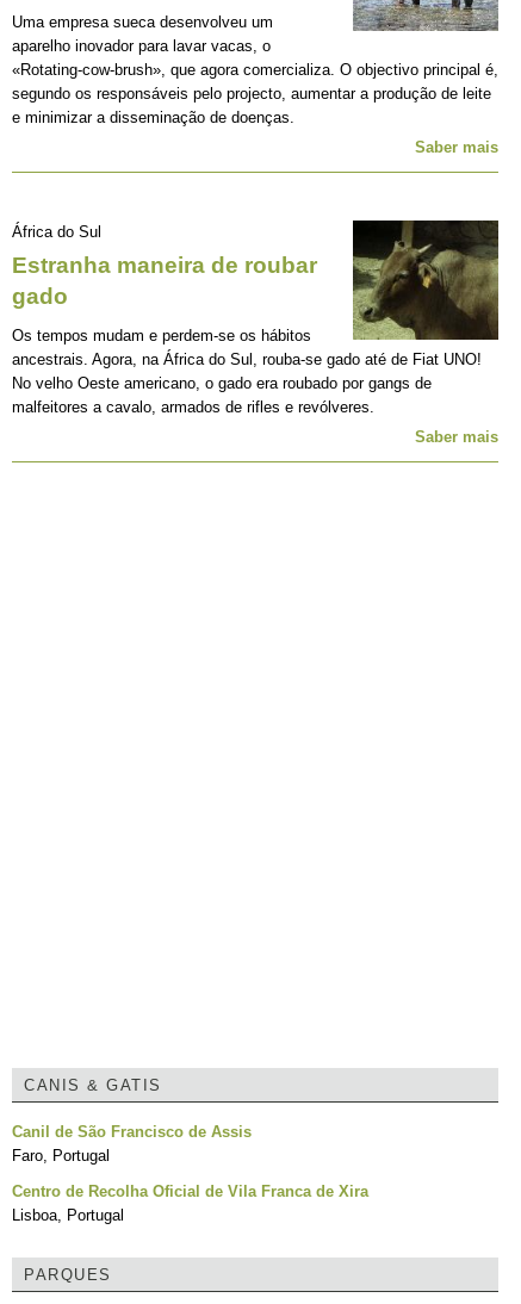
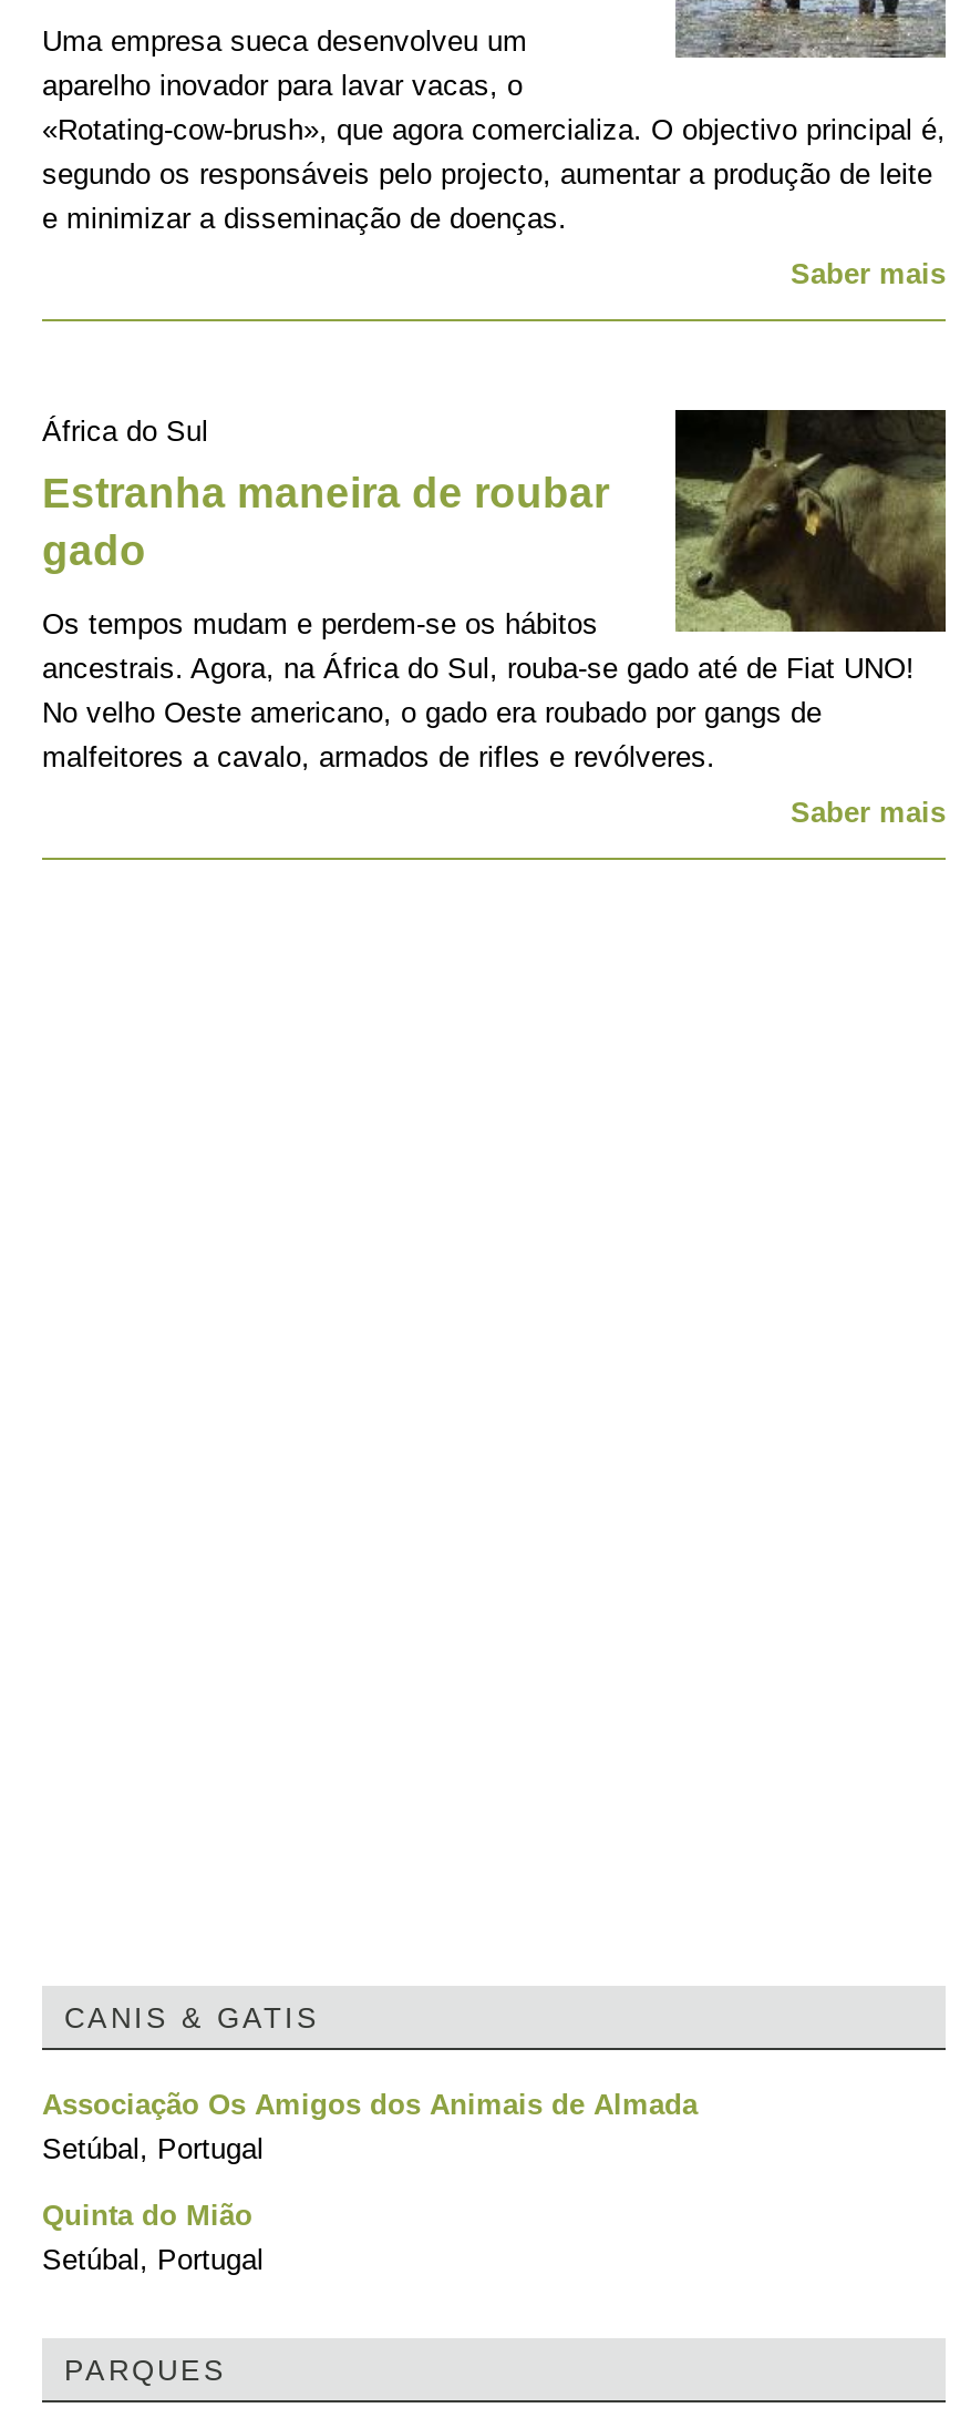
[12,1123,252,1165] Canil de São Francisco de Assis | Faro, Portugal -> [42,2088,698,2165] Associação Os Amigos dos Animais de Almada | Setúbal, Portugal
[12,1182,368,1224] Centro de Recolha Oficial de Vila Franca de Xira | Lisboa, Portugal -> [42,2199,264,2276] Quinta do Mião | Setúbal, Portugal

